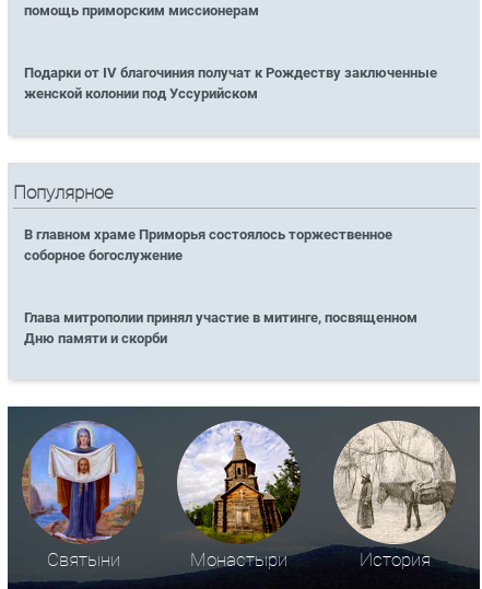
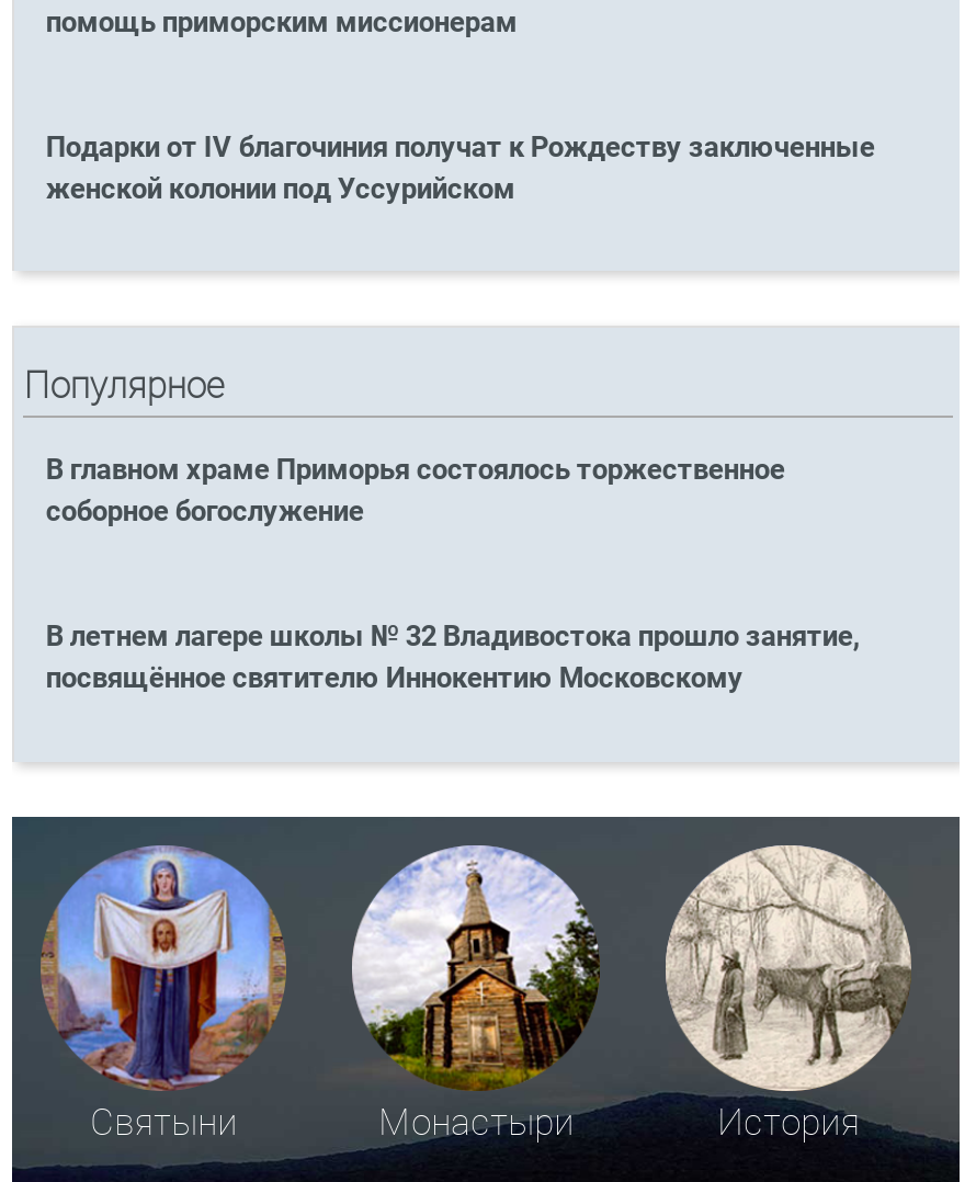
[24,309,418,346] Глава митрополии принял участие в митинге, посвященном | Дню памяти и скорби -> [46,620,859,695] В летнем лагере школы № 32 Владивостока прошло занятие, | посвящённое святителю Иннокентию Московскому

